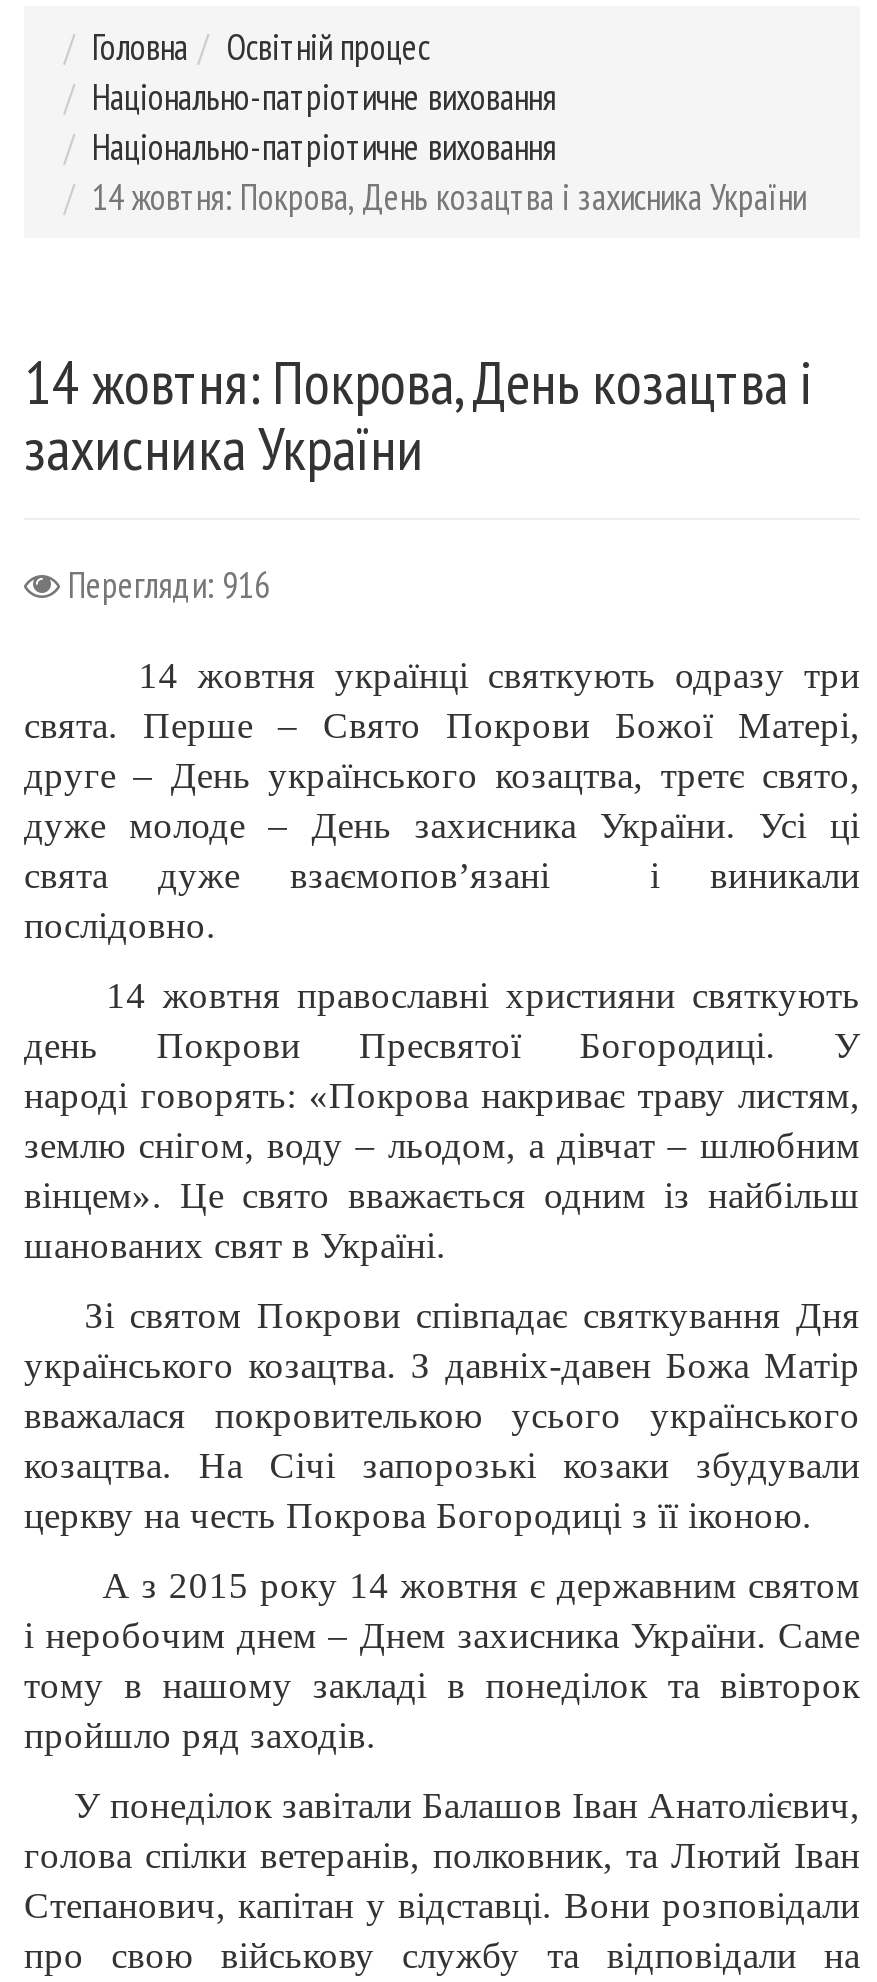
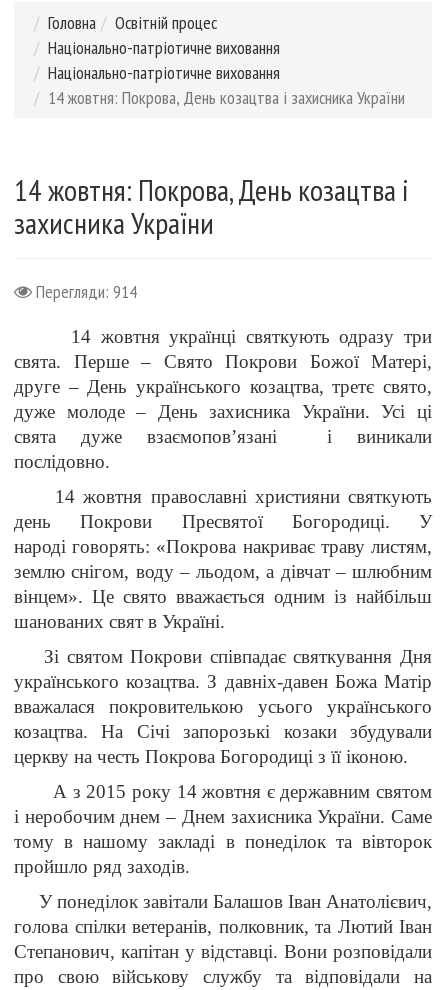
[68,562,270,608] Перегляди: 916 -> [36,280,137,303] Перегляди: 914

